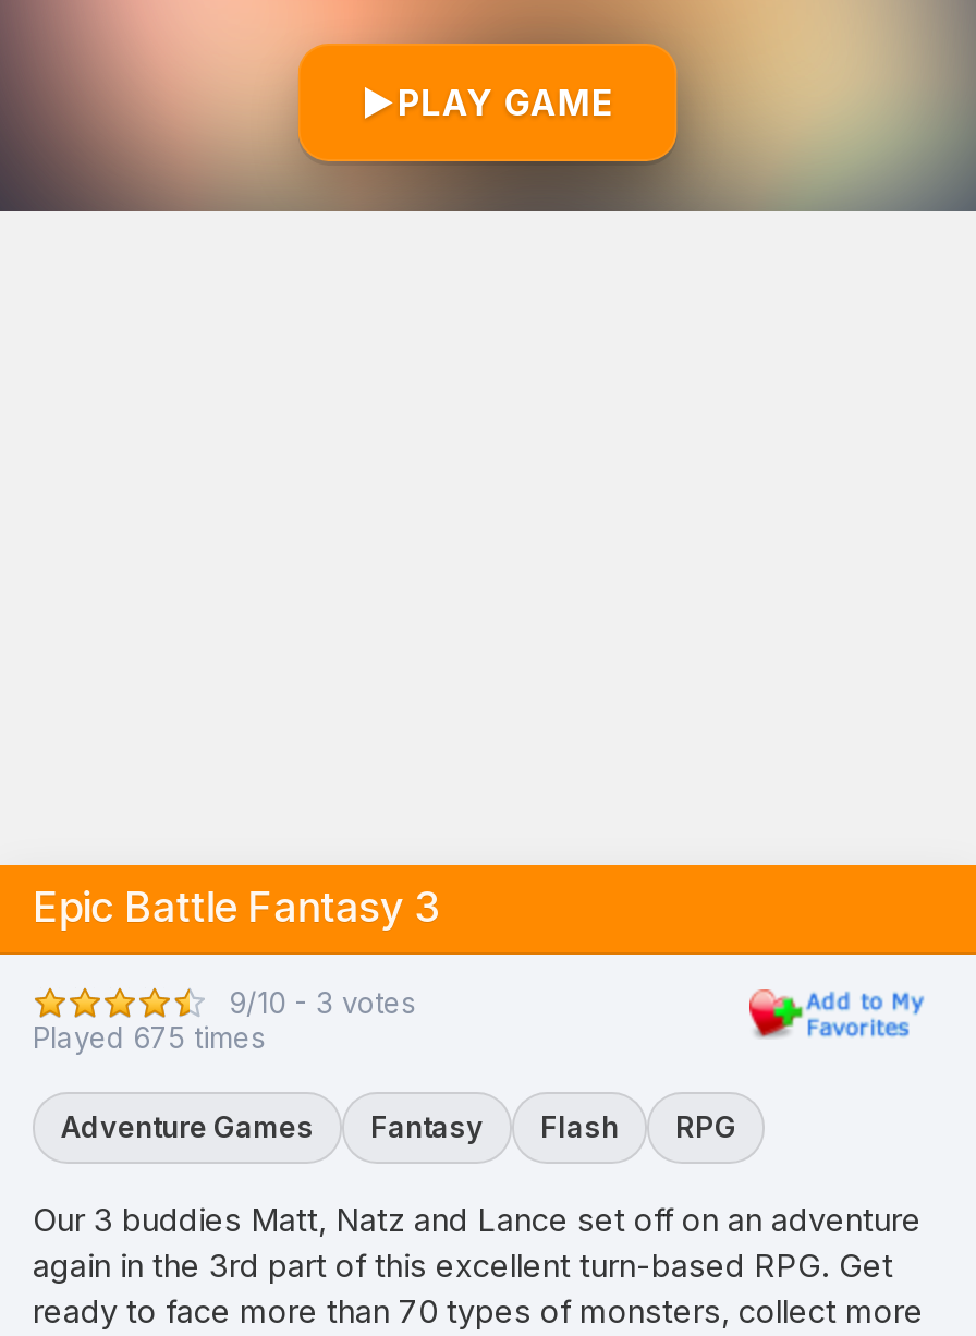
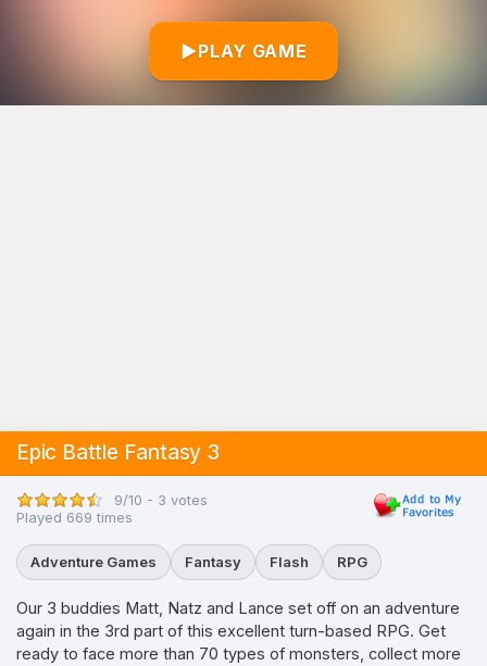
[33,1020,266,1055] Played 675 times -> [16,508,133,526] Played 669 times

